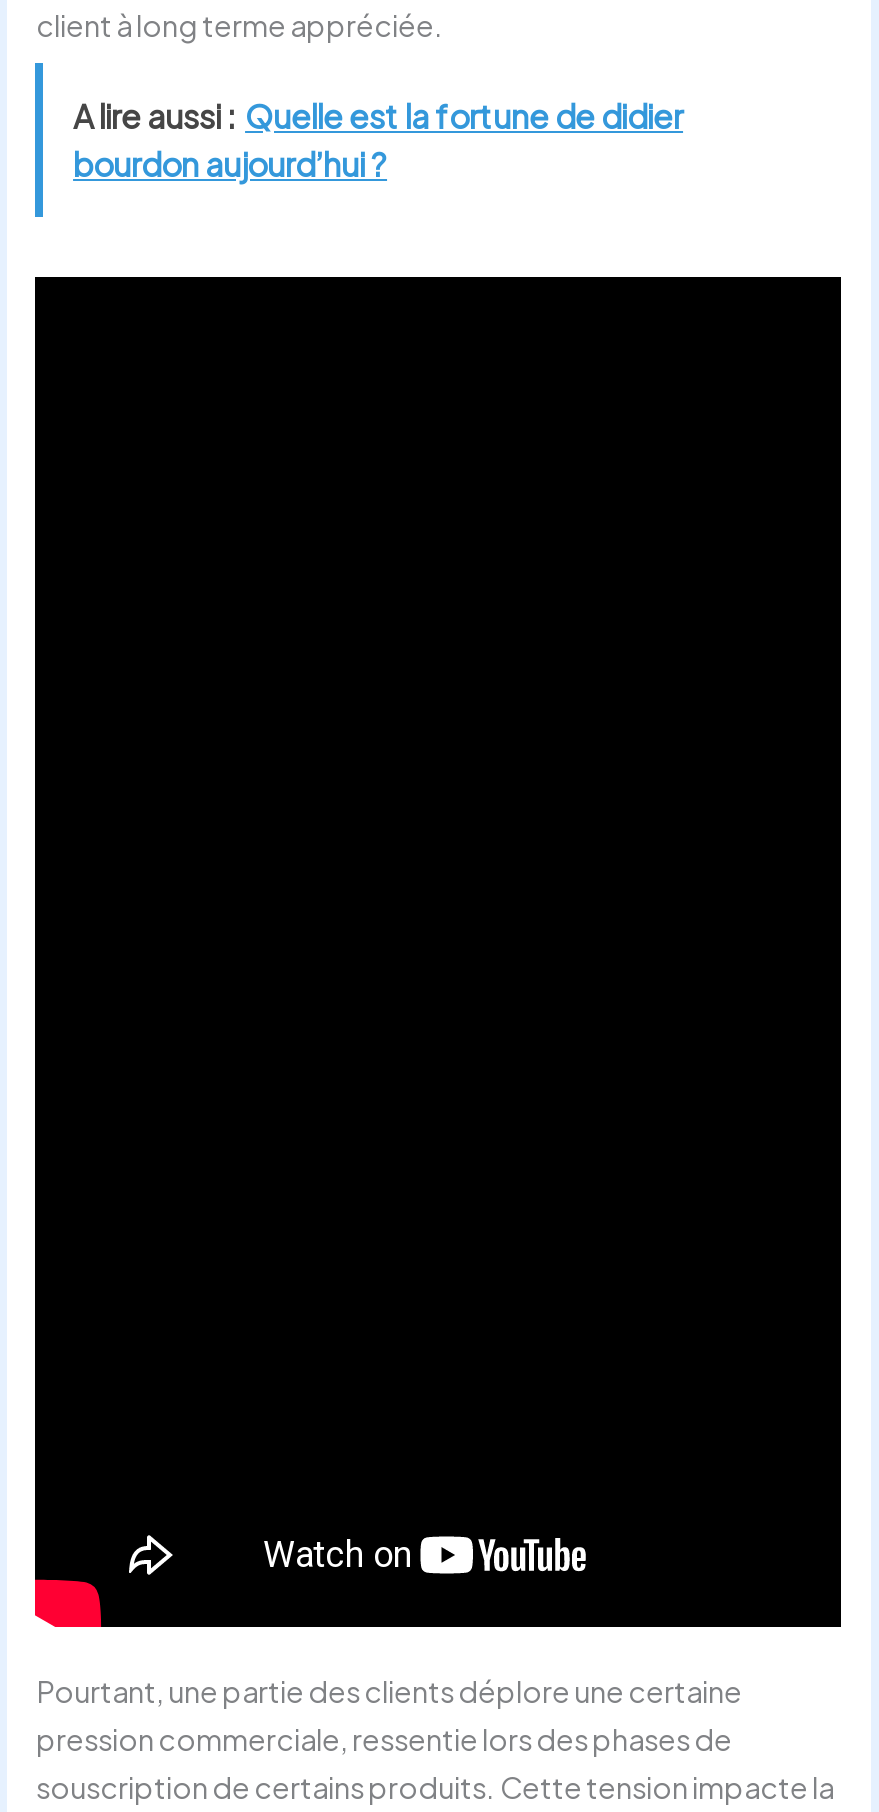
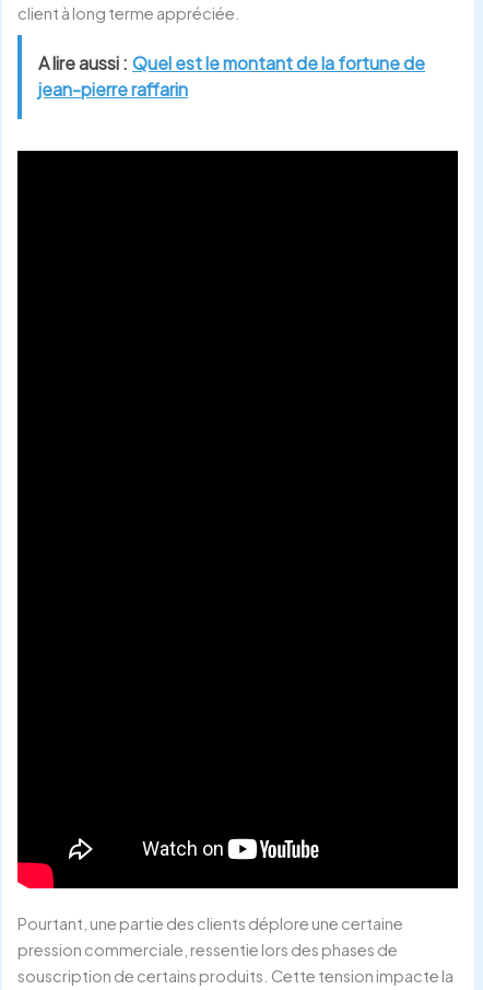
[73,94,683,184] A lire aussi : Quelle est la fortune de didier | bourdon aujourd’hui ? -> [38,52,425,101] A lire aussi : Quel est le montant de la fortune de | jean-pierre raffarin

